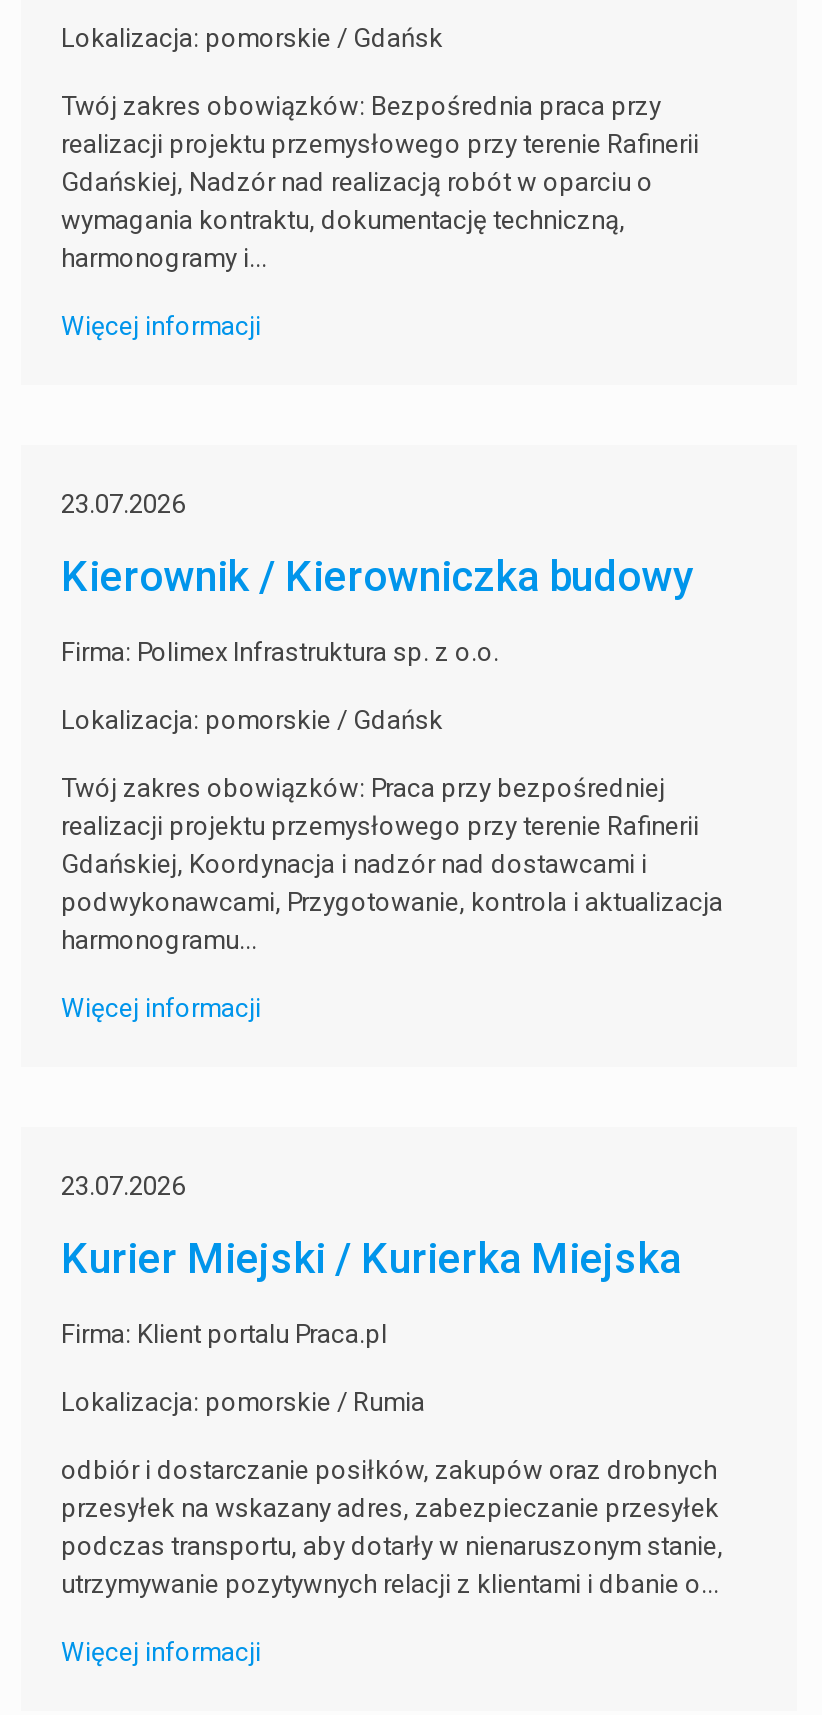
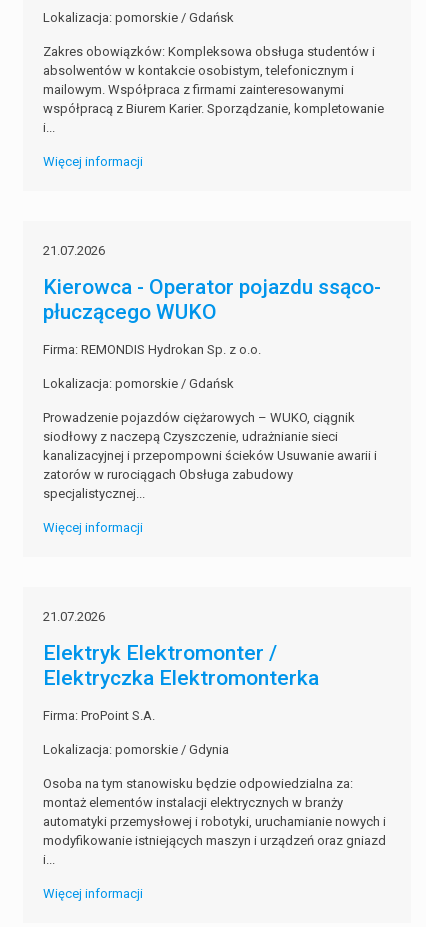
[61,91,699,273] Twój zakres obowiązków: Bezpośrednia praca przy | realizacji projektu przemysłowego przy terenie Rafinerii | Gdańskiej, Nadzór nad realizacją robót w oparciu o | wymagania kontraktu, dokumentację techniczną, | harmonogramy i... -> [43,44,384,135] Zakres obowiązków: Kompleksowa obsługa studentów i | absolwentów w kontakcie osobistym, telefonicznym i | mailowym. Współpraca z firmami zainteresowanymi | współpracą z Biurem Karier. Sporządzanie, kompletowanie | i...
[61,489,185,519] 23.07.2026 -> [43,243,105,258] 21.07.2026
[61,553,693,601] Kierownik / Kierowniczka budowy -> [43,275,381,324] Kierowca - Operator pojazdu ssąco- | płuczącego WUKO
[61,637,499,667] Firma: Polimex Infrastruktura sp. z o.o. -> [43,342,261,357] Firma: REMONDIS Hydrokan Sp. z o.o.
[61,773,723,955] Twój zakres obowiązków: Praca przy bezpośredniej | realizacji projektu przemysłowego przy terenie Rafinerii | Gdańskiej, Koordynacja i nadzór nad dostawcami i | podwykonawcami, Przygotowanie, kontrola i aktualizacja | harmonogramu... -> [43,410,377,501] Prowadzenie pojazdów ciężarowych – WUKO, ciągnik | siodłowy z naczepą Czyszczenie, udrażnianie sieci | kanalizacyjnej i przepompowni ścieków Usuwanie awarii i | zatorów w rurociągach Obsługa zabudowy | specjalistycznej...
[61,1171,185,1201] 23.07.2026 -> [43,609,105,624] 21.07.2026
[61,1235,681,1283] Kurier Miejski / Kurierka Miejska -> [43,641,319,690] Elektryk Elektromonter / | Elektryczka Elektromonterka
[61,1319,387,1349] Firma: Klient portalu Praca.pl -> [43,708,155,723] Firma: ProPoint S.A.
[61,1387,425,1417] Lokalizacja: pomorskie / Rumia -> [43,742,229,757] Lokalizacja: pomorskie / Gdynia
[61,1455,723,1599] odbiór i dostarczanie posiłków, zakupów oraz drobnych | przesyłek na wskazany adres, zabezpieczanie przesyłek | podczas transportu, aby dotarły w nienaruszonym stanie, | utrzymywanie pozytywnych relacji z klientami i dbanie o... -> [43,776,386,867] Osoba na tym stanowisku będzie odpowiedzialna za: | montaż elementów instalacji elektrycznych w branży | automatyki przemysłowej i robotyki, uruchamianie nowych i | modyfikowanie istniejących maszyn i urządzeń oraz gniazd | i...

